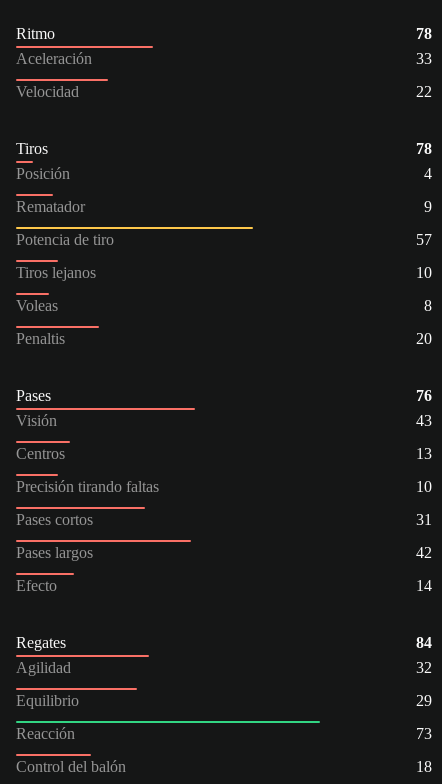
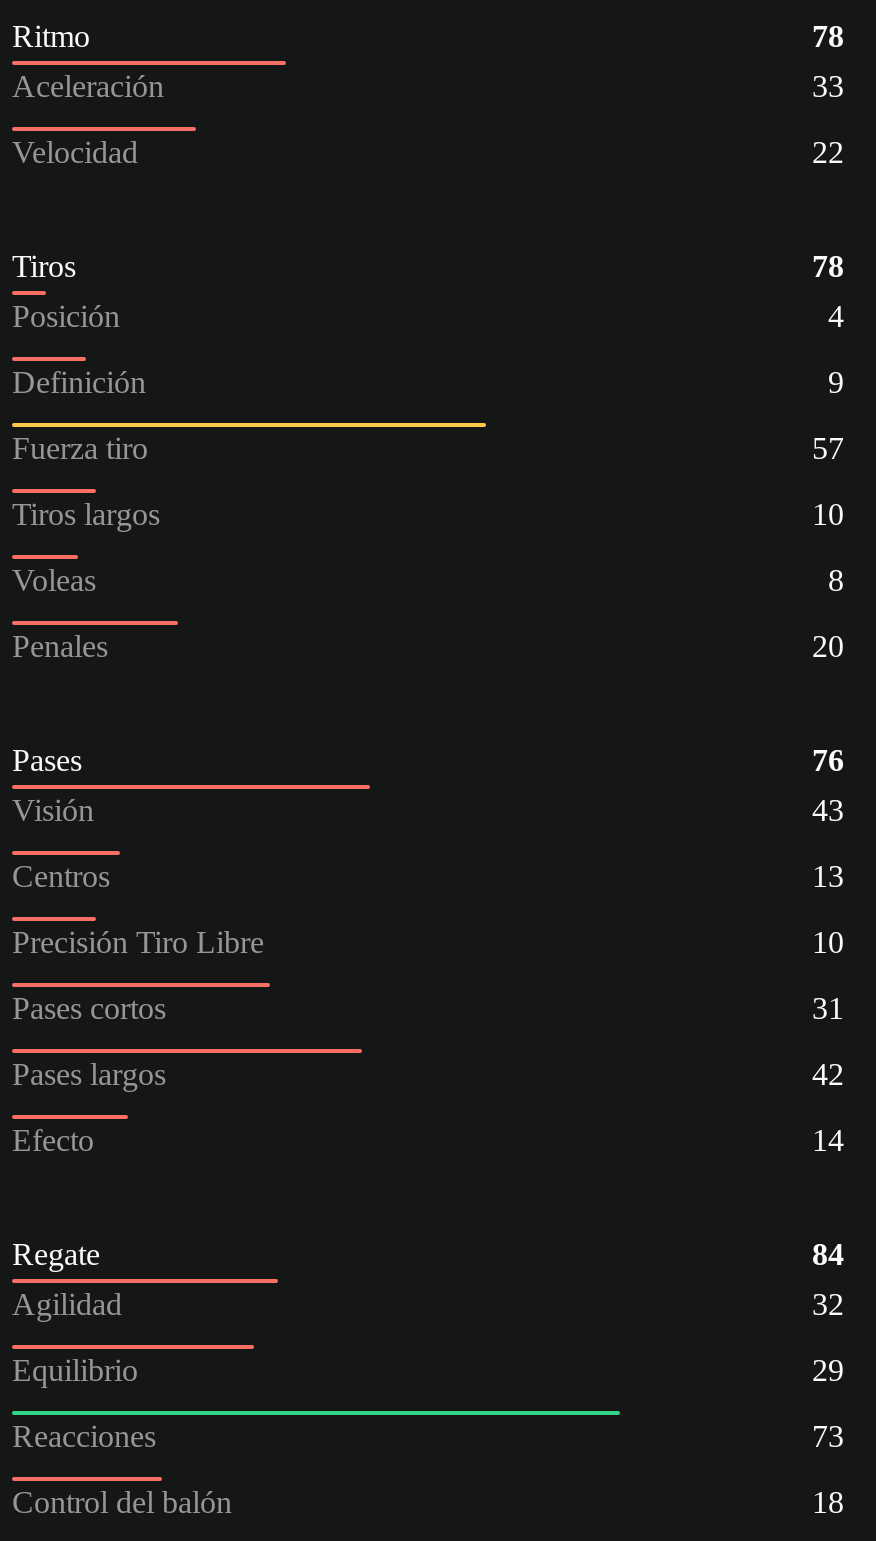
[16,198,85,215] Rematador -> [12,365,146,399] Definición
[16,231,114,248] Potencia de tiro -> [12,431,148,465] Fuerza tiro
[16,264,96,281] Tiros lejanos -> [12,497,160,531] Tiros largos
[16,330,65,347] Penaltis -> [12,629,108,663] Penales
[16,478,159,495] Precisión tirando faltas -> [12,925,264,959] Precisión Tiro Libre
[16,634,66,651] Regates -> [12,1237,100,1271] Regate
[16,725,75,742] Reacción -> [12,1419,156,1453] Reacciones

